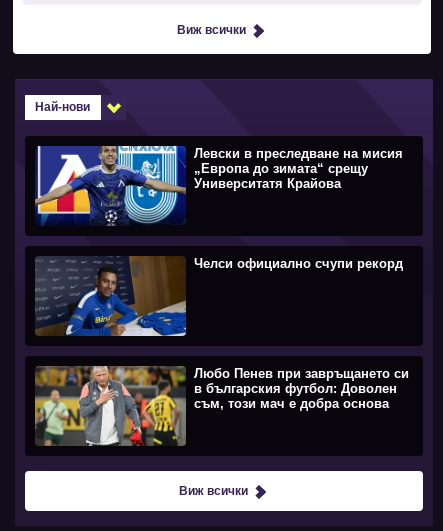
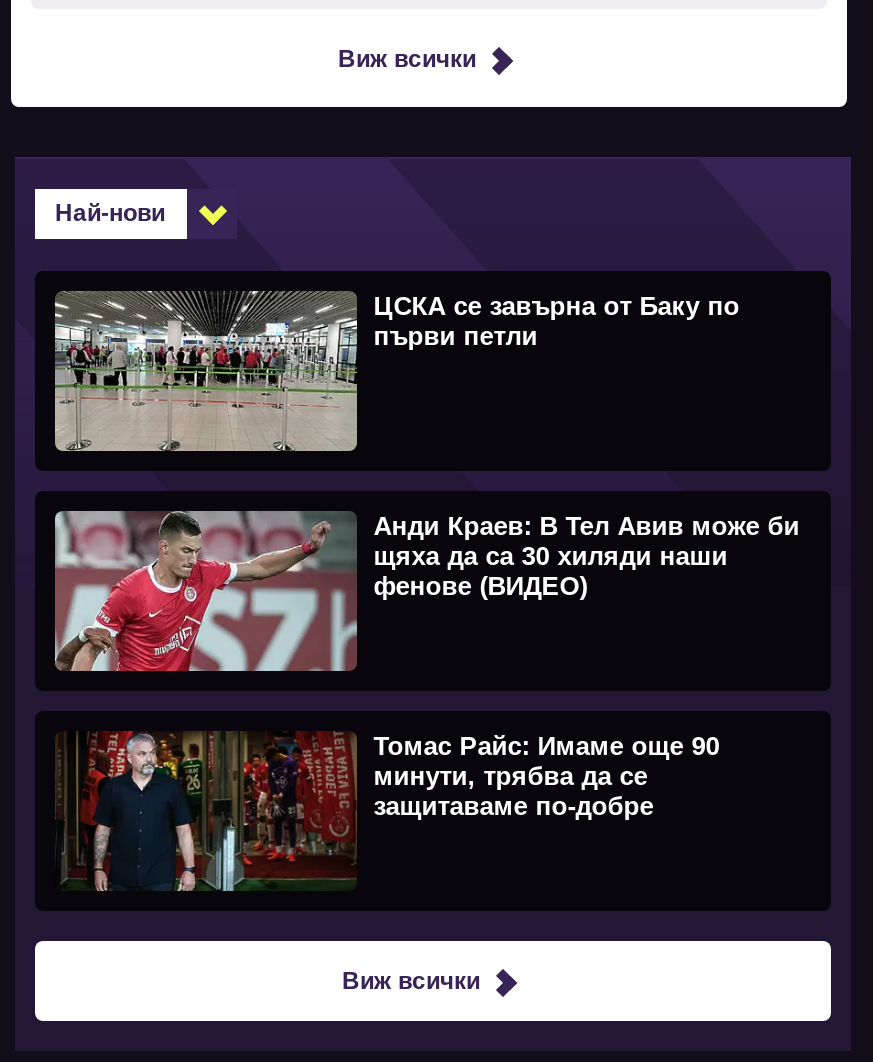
[35,145,403,226] [image] | Левски в преследване на мисия | „Европа до зимата“ срещу | Университатя Крайова -> [53,289,739,453] [image] | ЦСКА се завърна от Баку по | първи петли
[35,256,403,337] [image] | Челси официално счупи рекорд -> [53,509,799,673] [image] | Анди Краев: В Тел Авив може би | щяха да са 30 хиляди наши | фенове (ВИДЕО)
[34,365,409,447] [image] | Любо Пенев при завръщането си | в българския футбол: Доволен | съм, този мач е добра основа -> [55,731,719,891] [image] | Томас Райс: Имаме още 90 | минути, трябва да се | защитаваме по-добре

